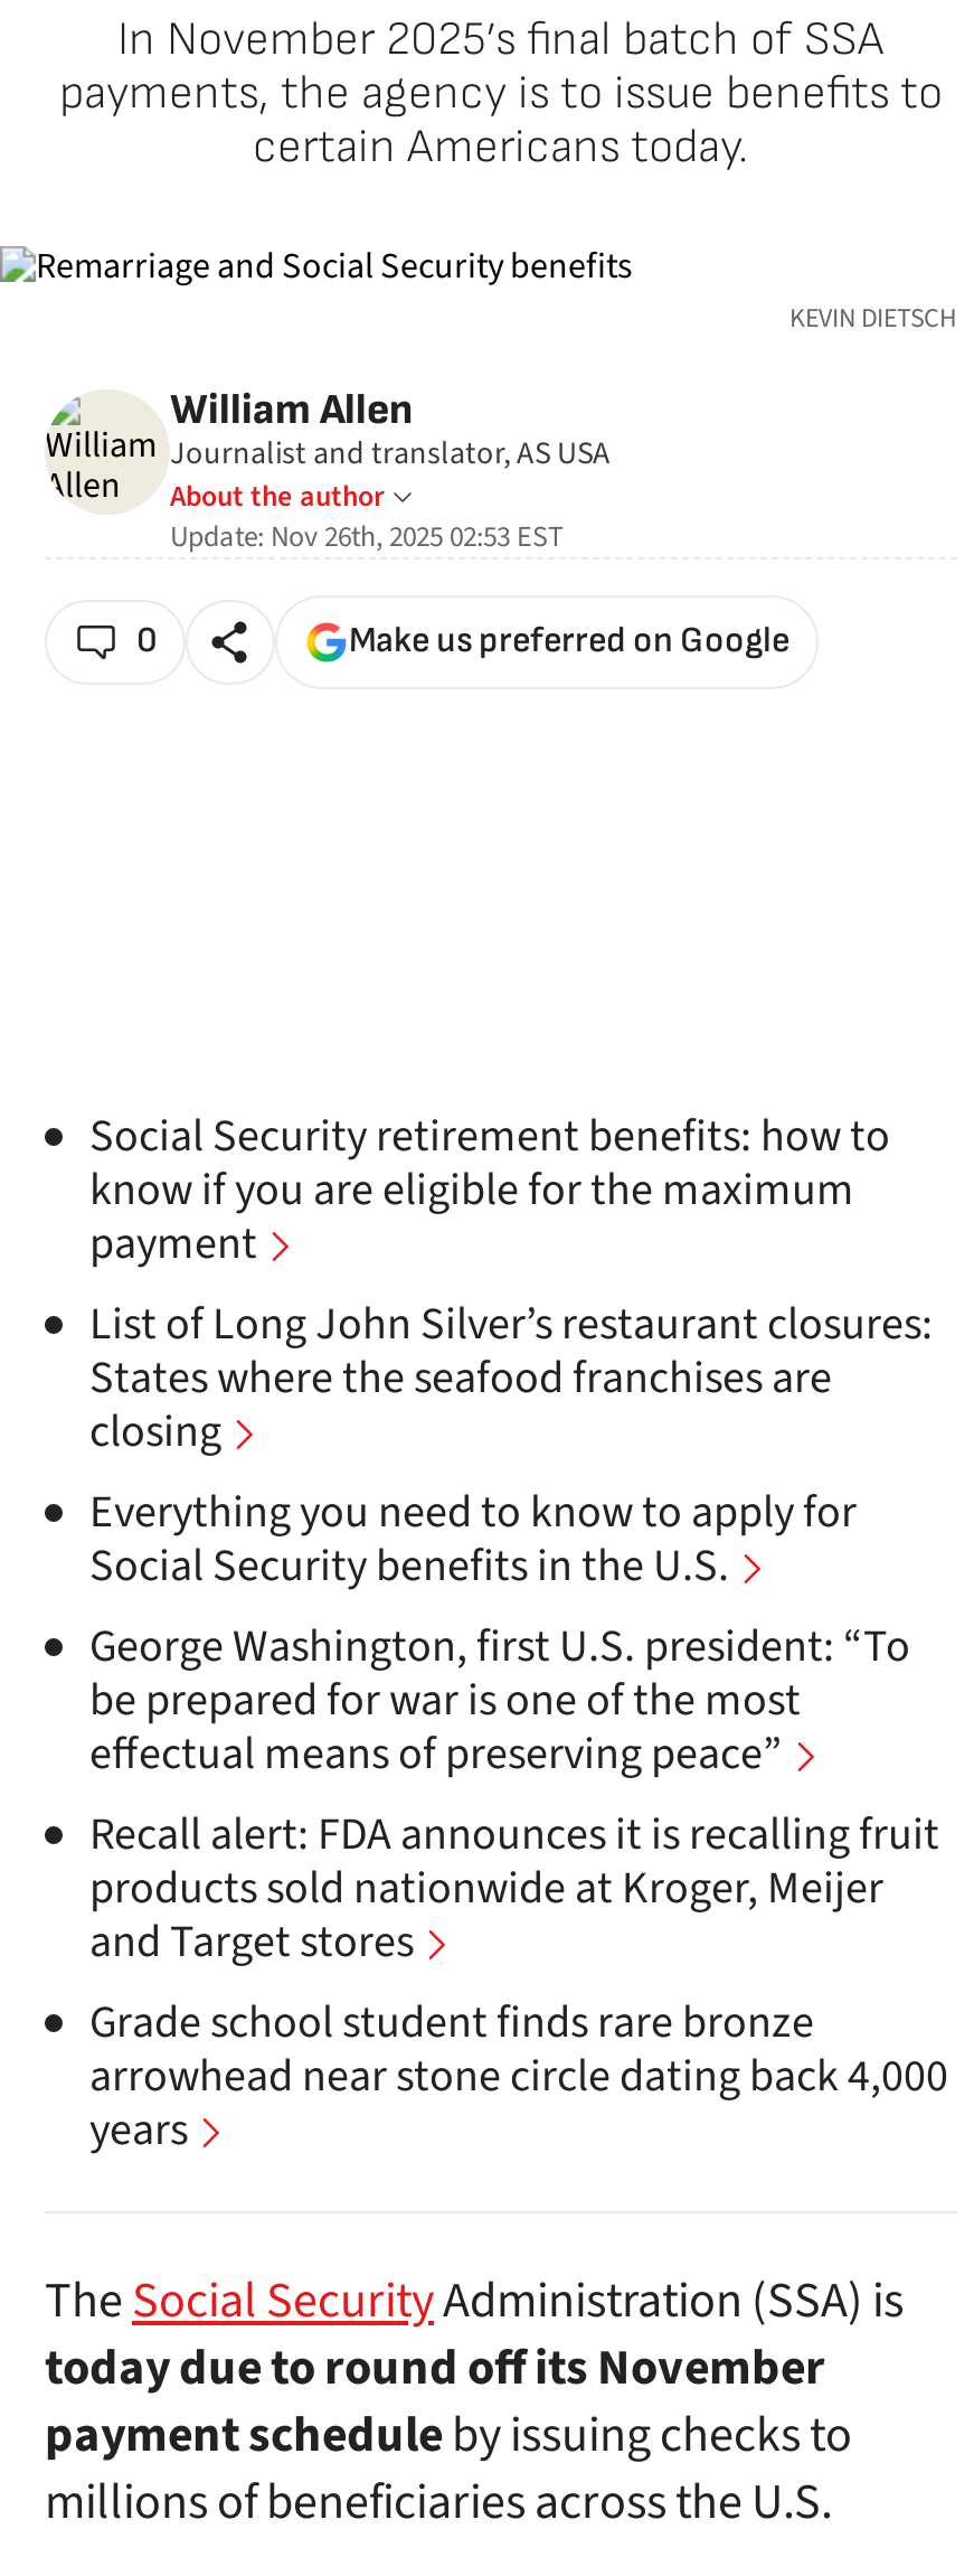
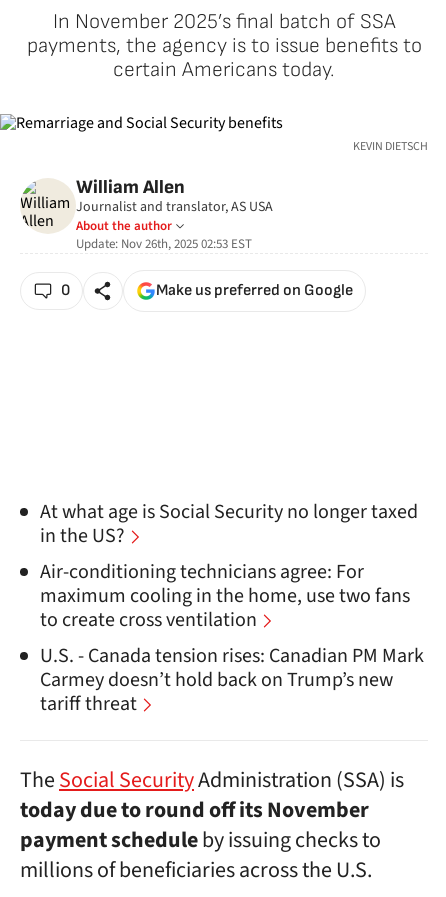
[89,1106,948,2162] Social Security retirement benefits: how to | know if you are eligible for the maximum | payment | List of Long John Silver’s restaurant closures: | States where the seafood franchises are | closing | Everything you need to know to apply for | Social Security benefits in the U.S. | George Washington, first U.S. president: “To | be prepared for war is one of the most | effectual means of preserving peace” | Recall alert: FDA announces it is recalling fruit | products sold nationwide at Kroger, Meijer | and Target stores | Grade school student finds rare bronze | arrowhead near stone circle dating back 4,000 | years -> [40,498,424,718] At what age is Social Security no longer taxed | in the US? | Air-conditioning technicians agree: For | maximum cooling in the home, use two fans | to create cross ventilation | U.S. - Canada tension rises: Canadian PM Mark | Carmey doesn’t hold back on Trump’s new | tariff threat

